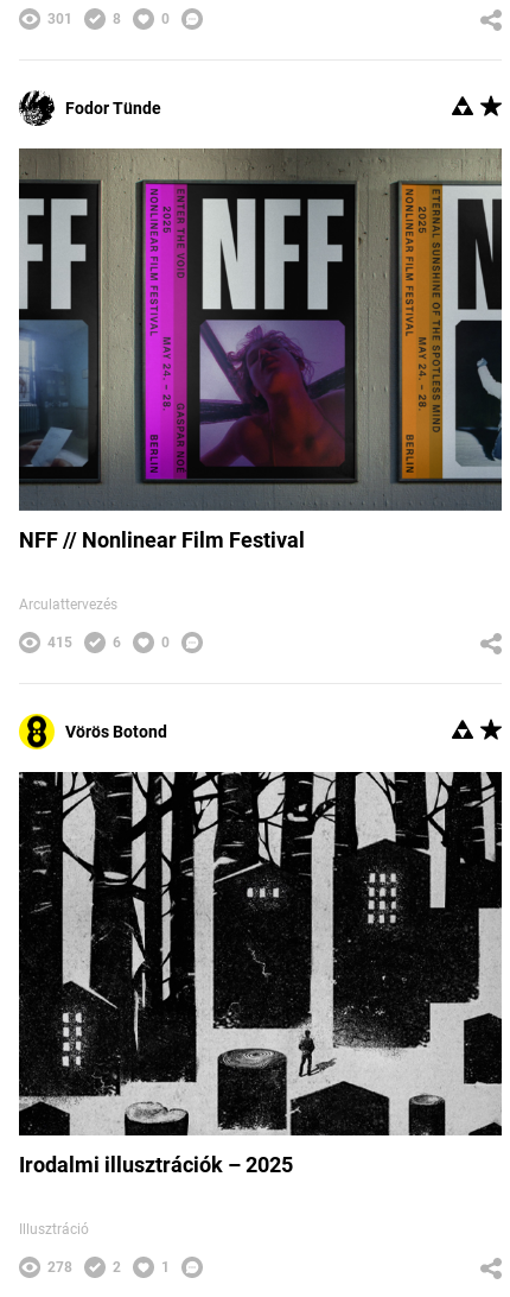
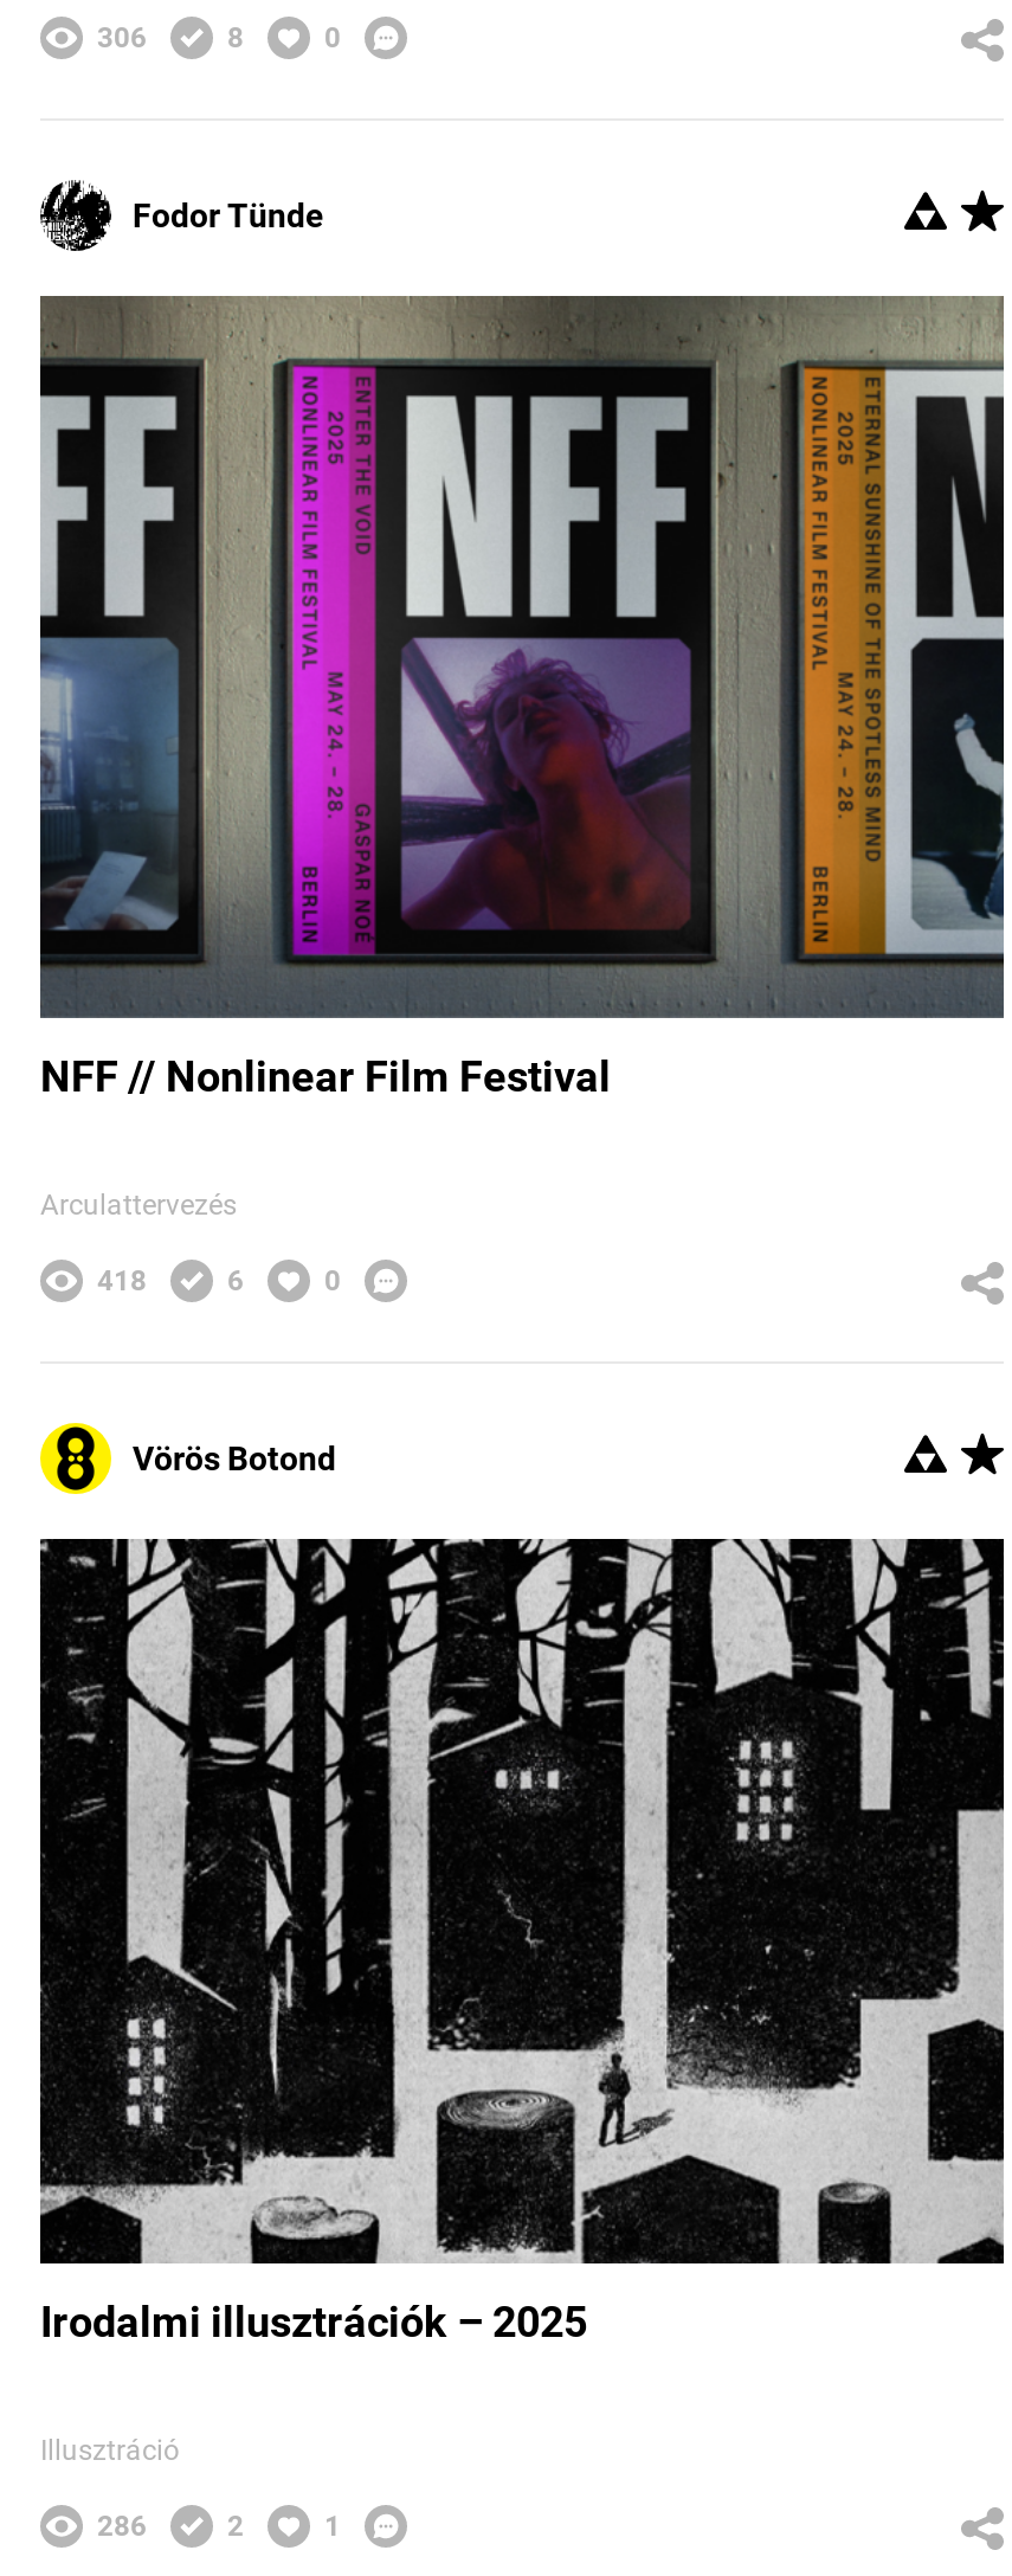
[47,11,72,27] 301 -> [97,22,147,55] 306
[47,635,72,651] 415 -> [97,1265,147,1298] 418
[47,1259,72,1275] 278 -> [97,2509,147,2542] 286

